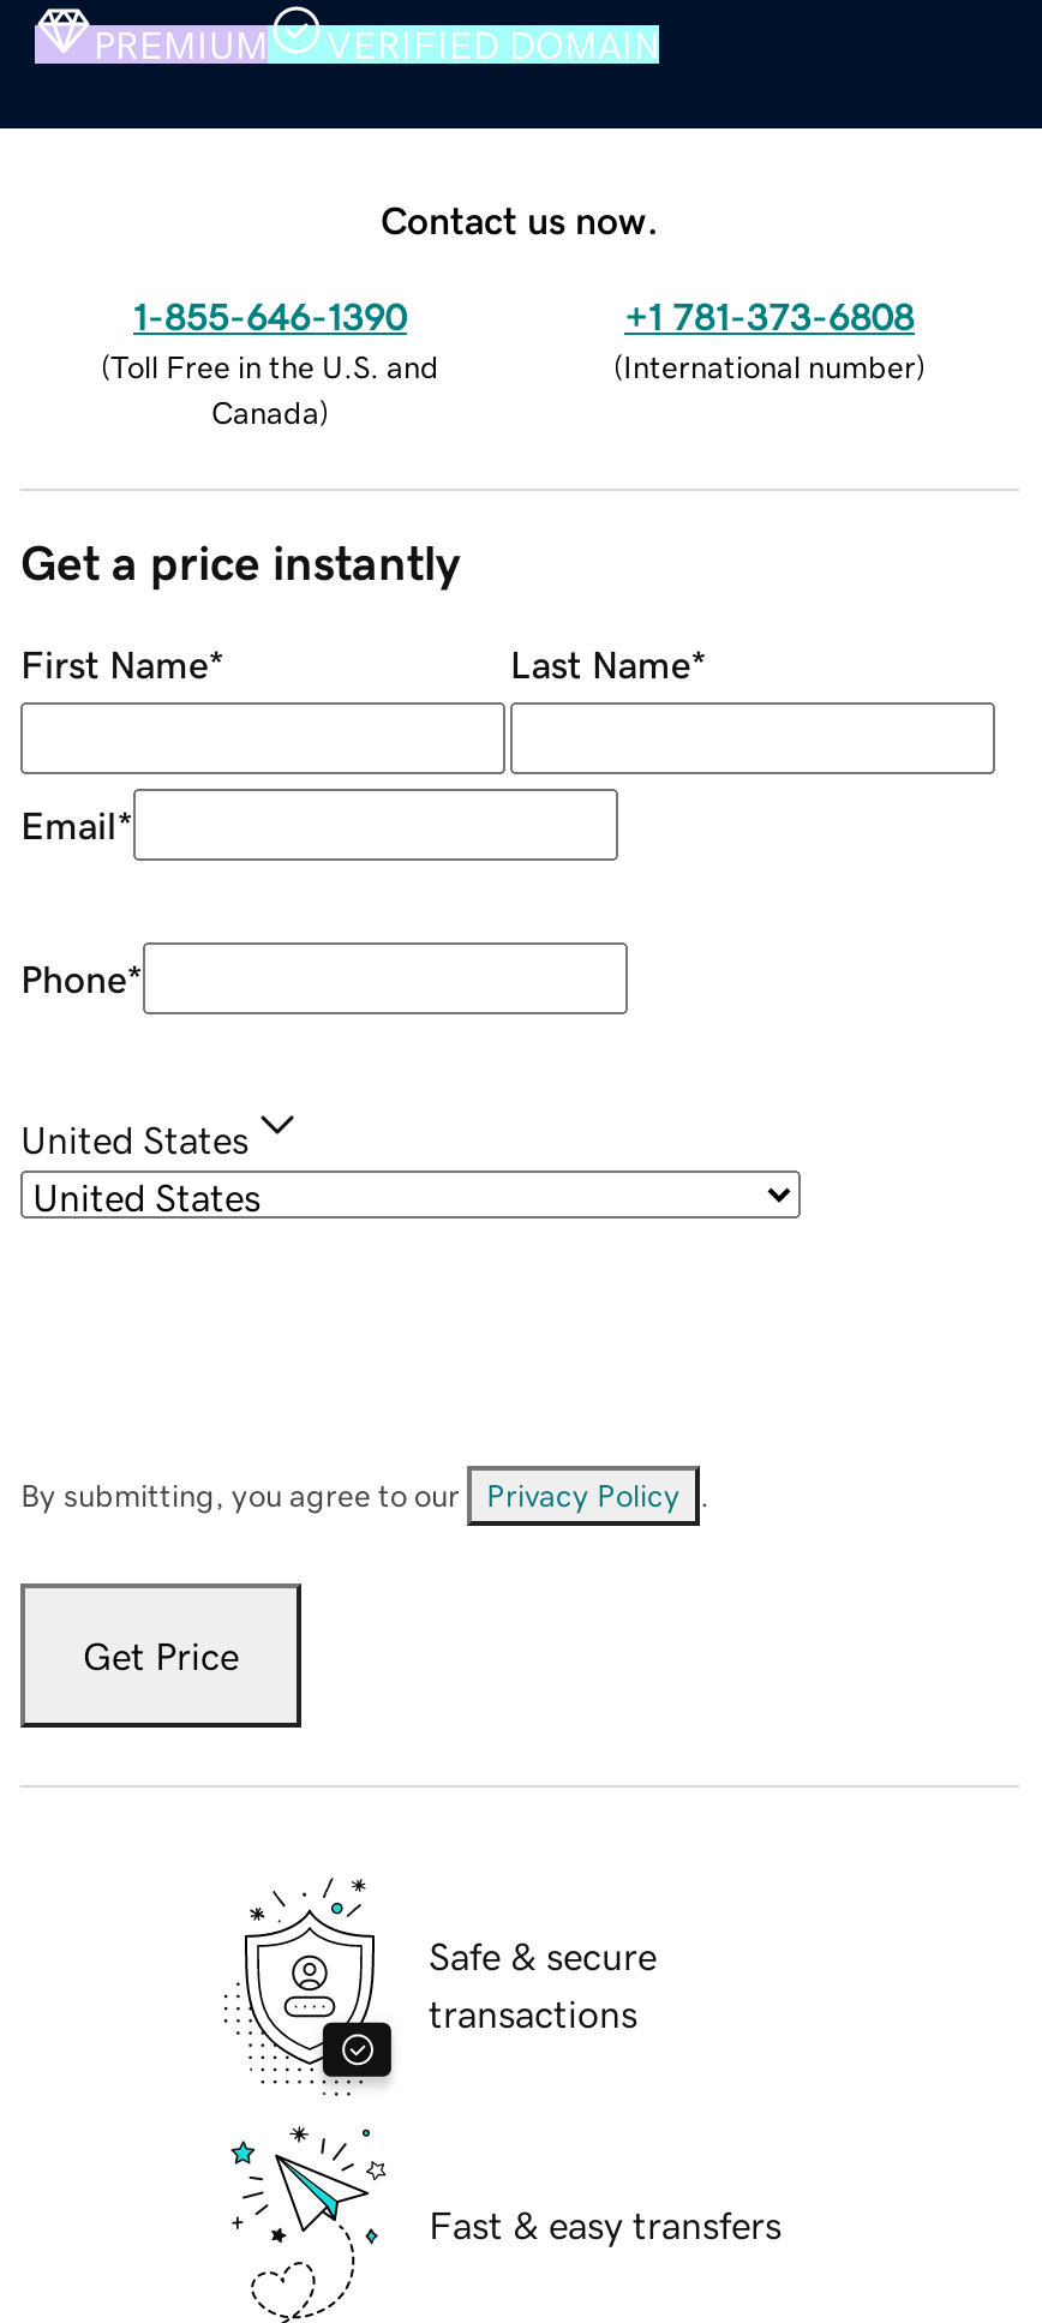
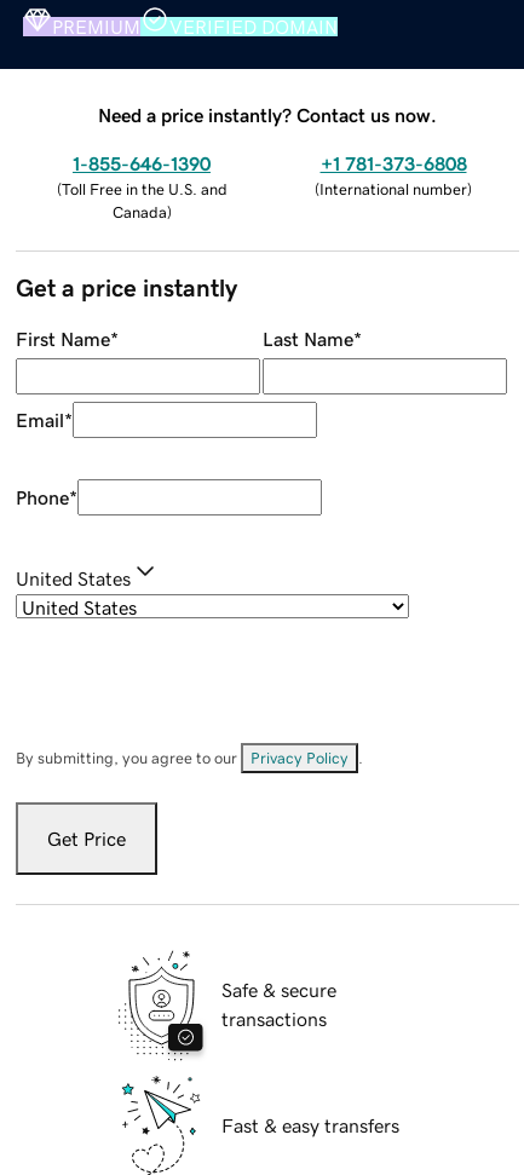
[381,200,659,238] Contact us now. -> [98,105,437,124] Need a price instantly? Contact us now.

